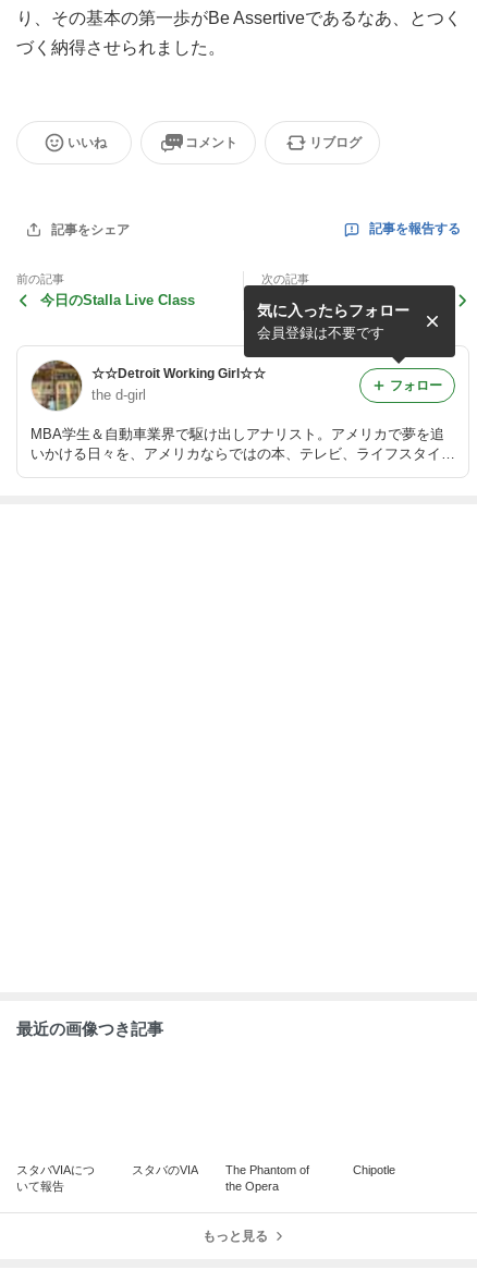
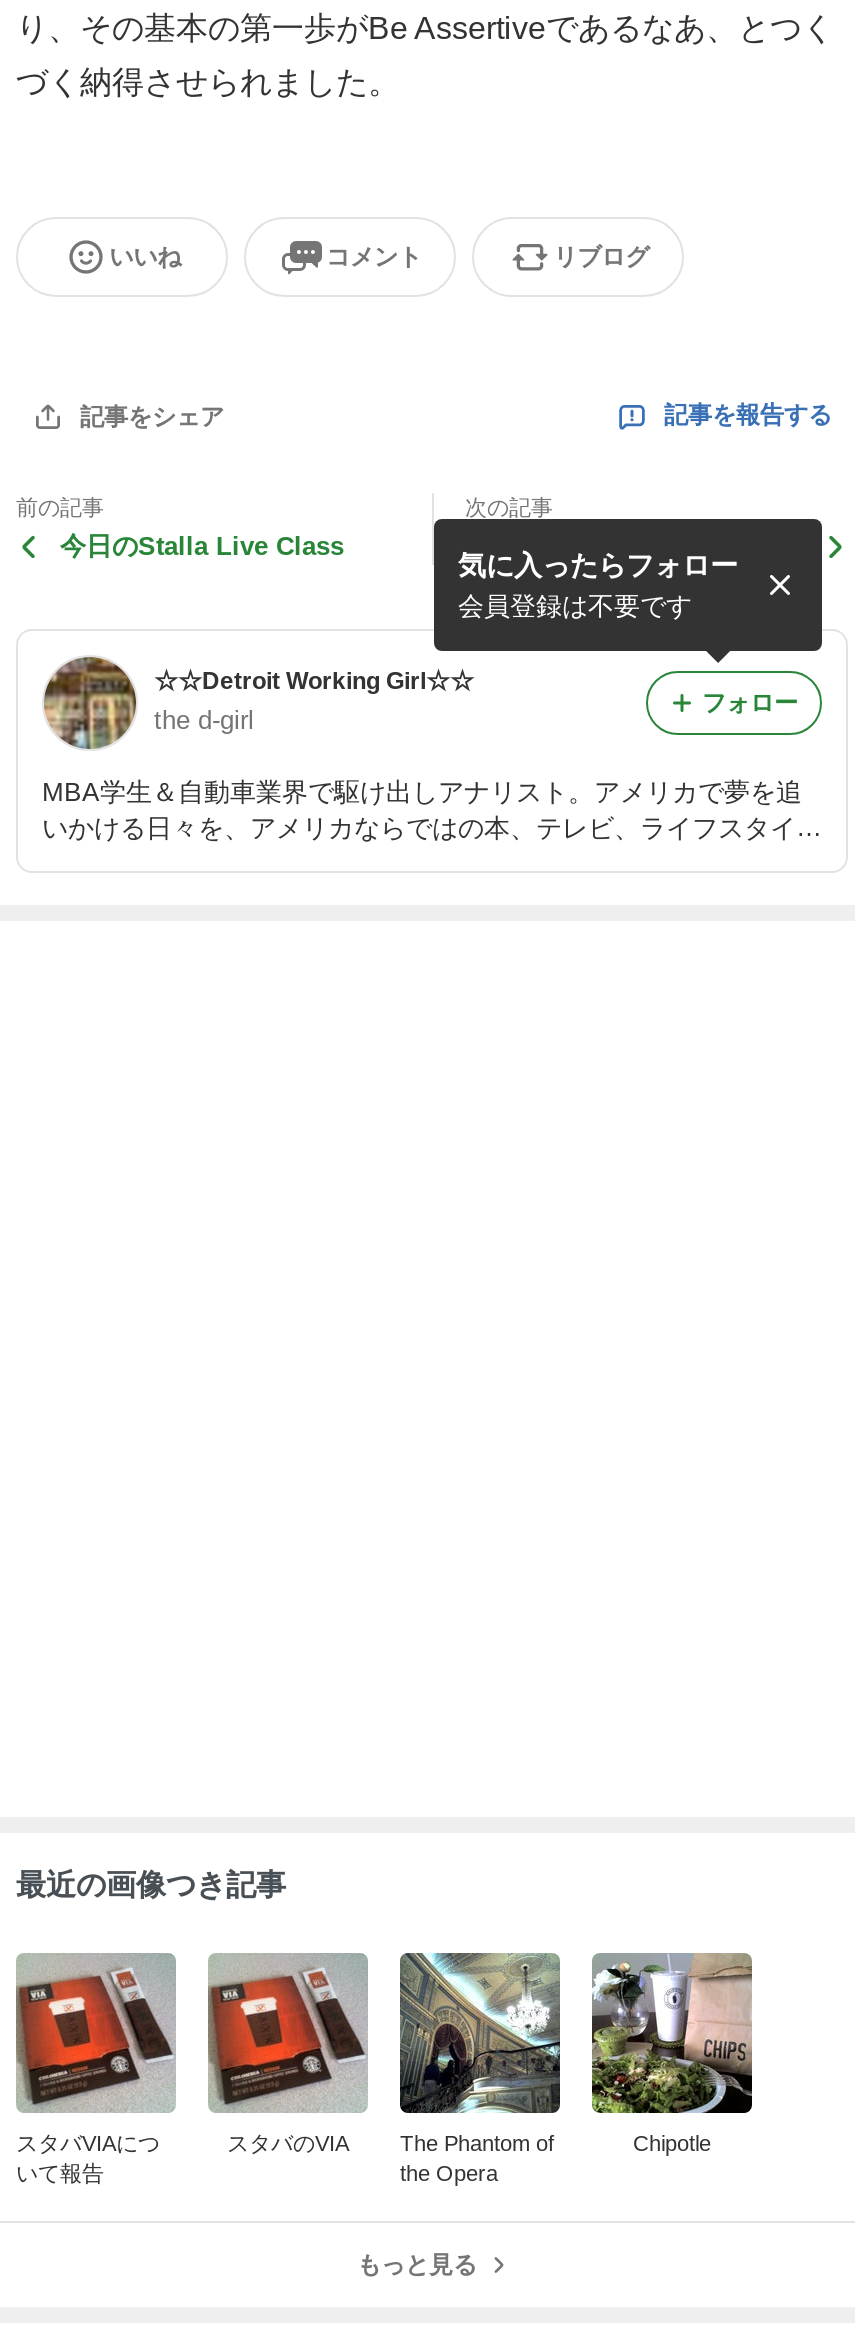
none -> [14,1951,178,2115] [image]
none -> [206,1951,370,2115] [image]
none -> [398,1951,562,2115] [image]
none -> [590,1951,754,2115] [image]

